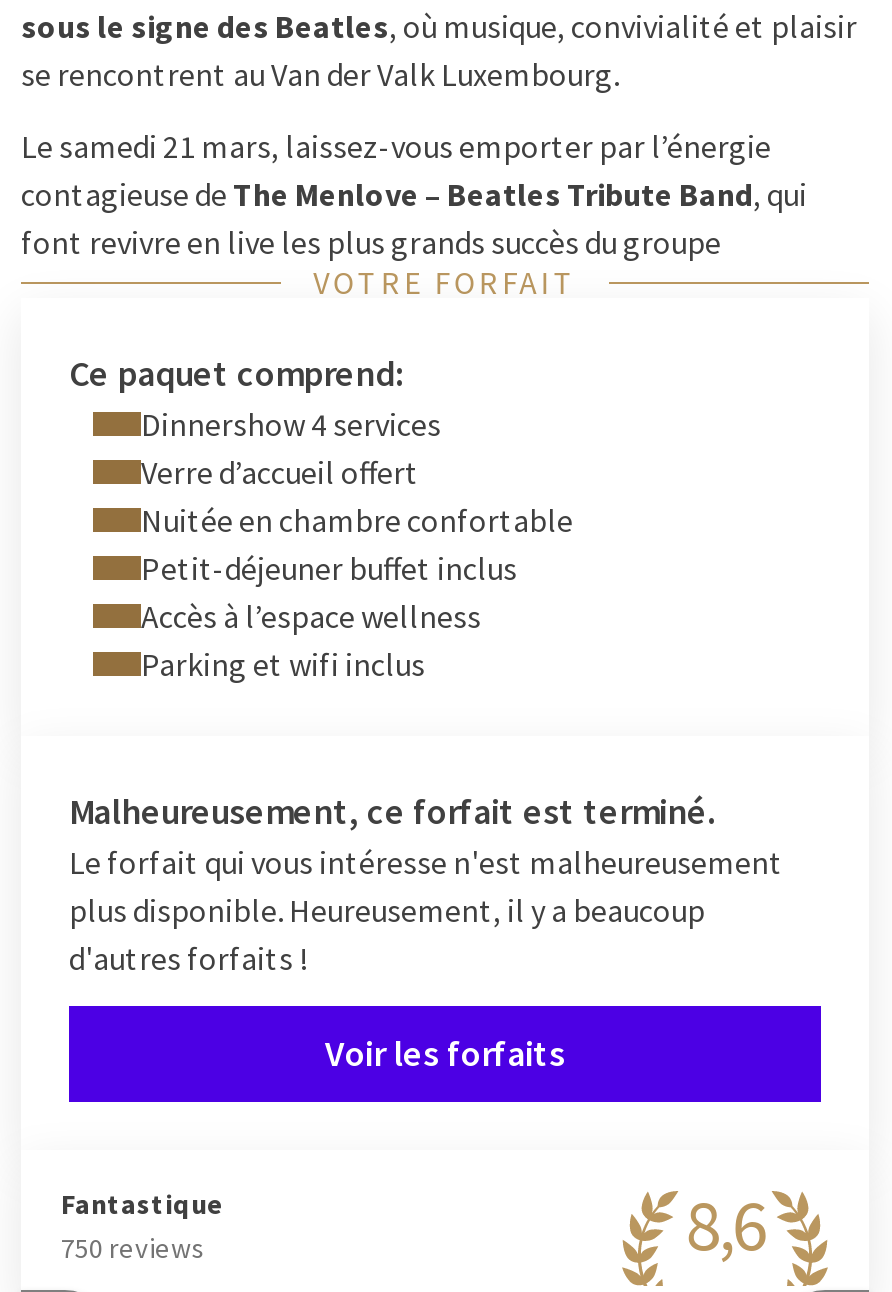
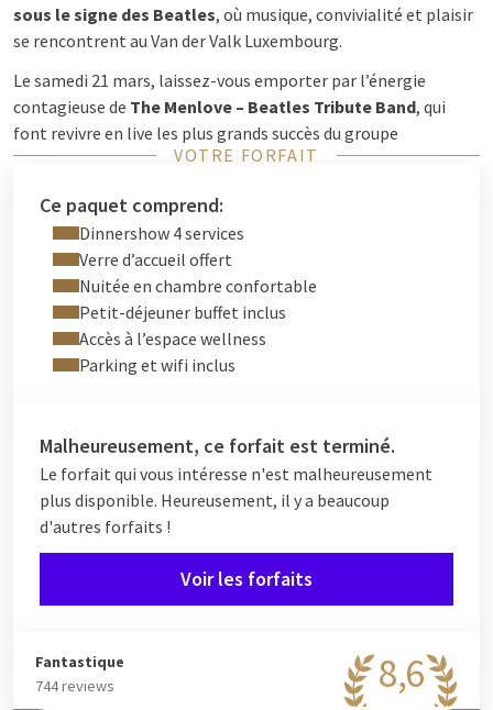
[61,1230,205,1266] 750 reviews -> [35,676,114,696] 744 reviews

